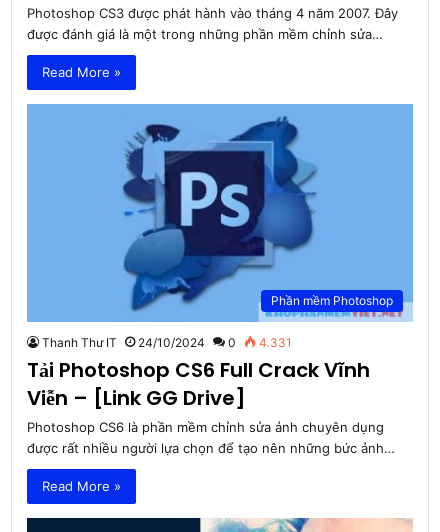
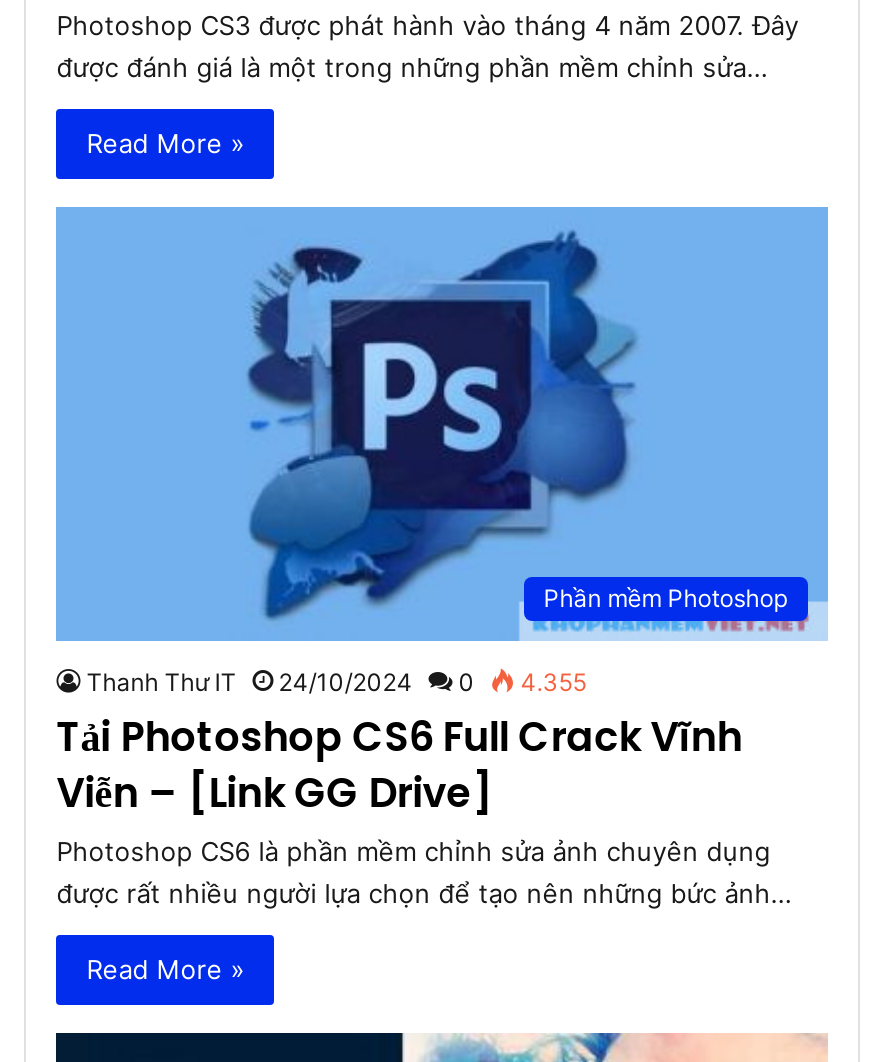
[42,335,292,350] Thanh Thư IT 24/10/2024 0 4.331 -> [87,668,587,698] Thanh Thư IT 24/10/2024 0 4.355

